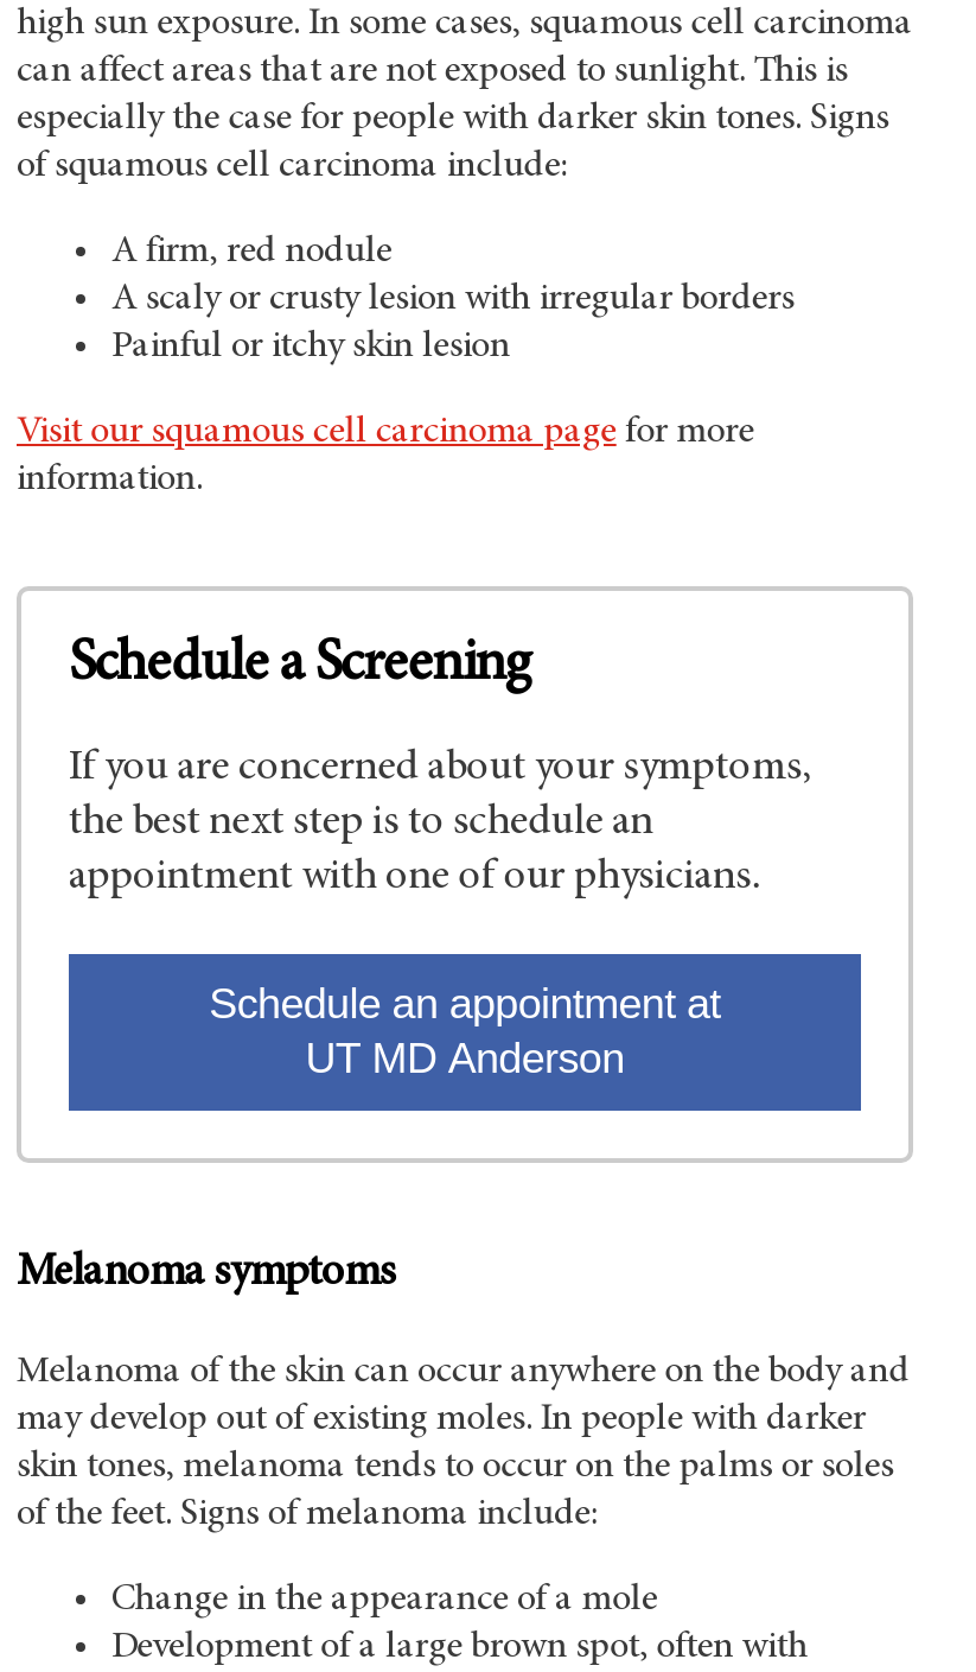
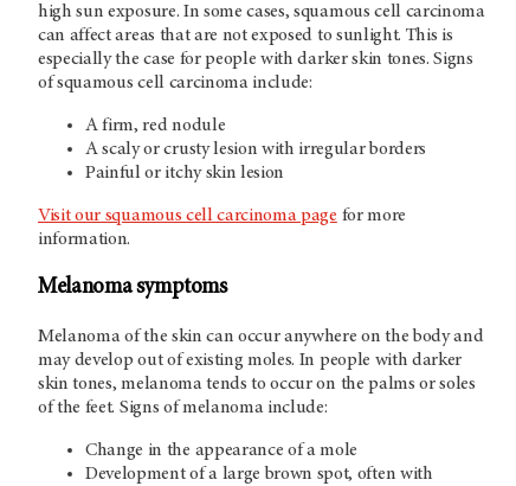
[17,586,913,1163] [image] | Schedule a Screening | If you are concerned about your symptoms, | the best next step is to schedule an | appointment with one of our physicians. | Schedule an appointment at | UT MD Anderson -> none

